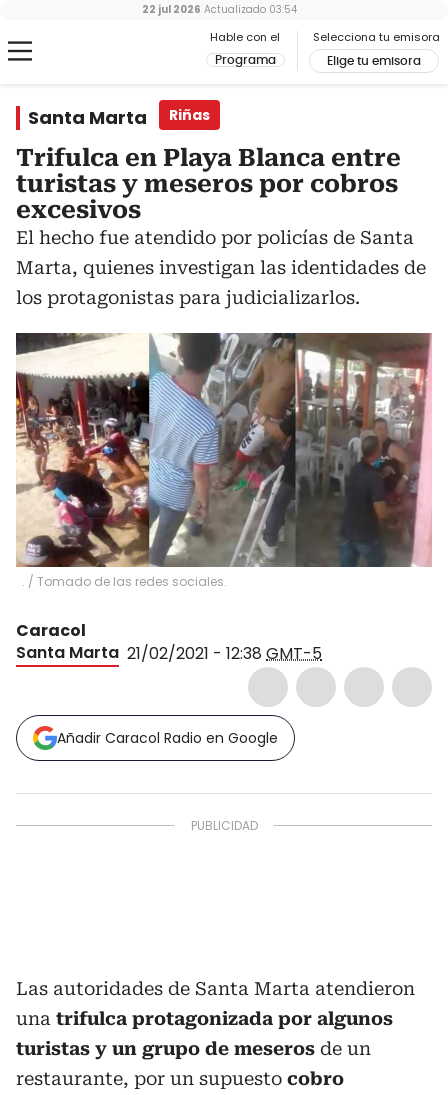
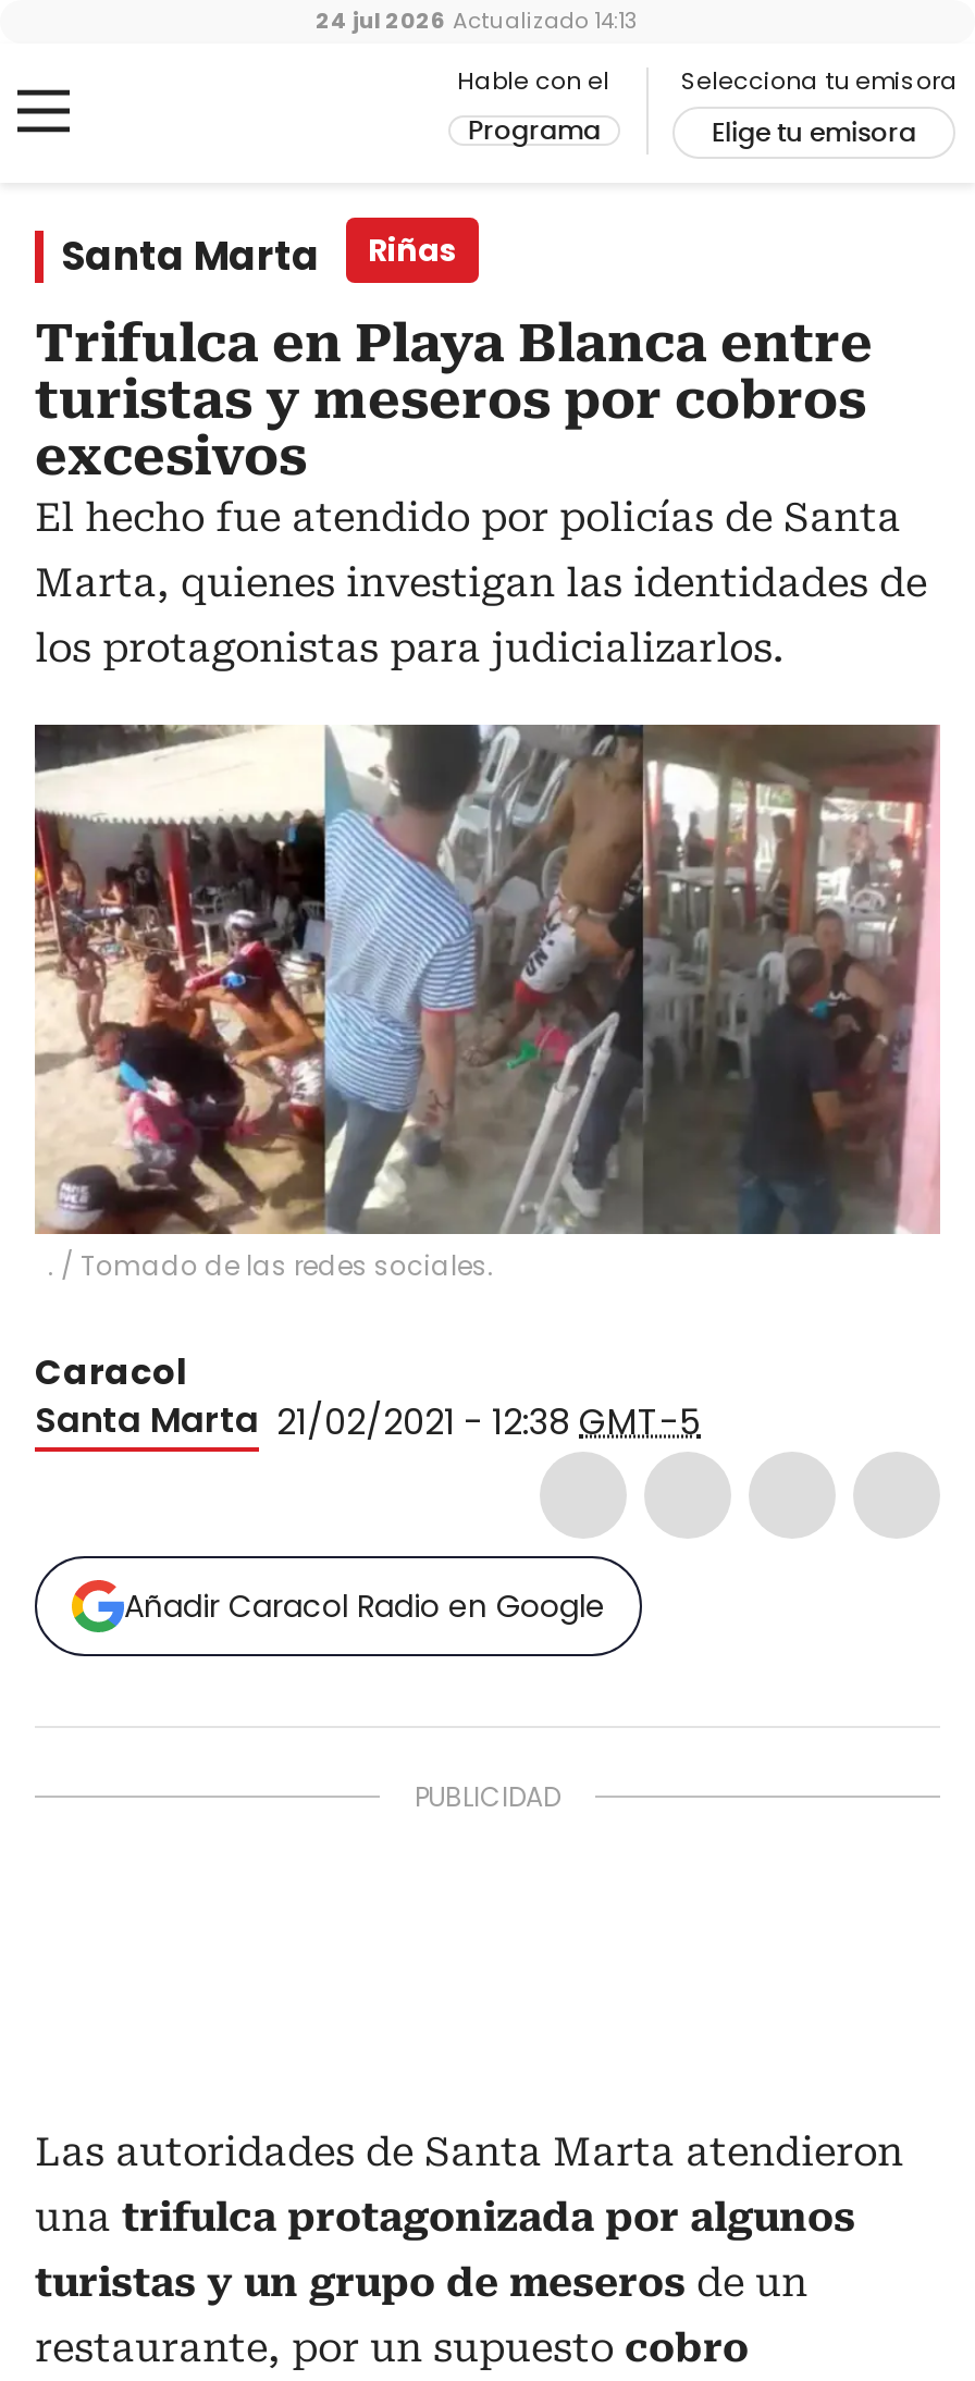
[141,2,296,17] 22 jul 2026 Actualizado 03:54 -> [316,4,638,37] 24 jul 2026 Actualizado 14:13

